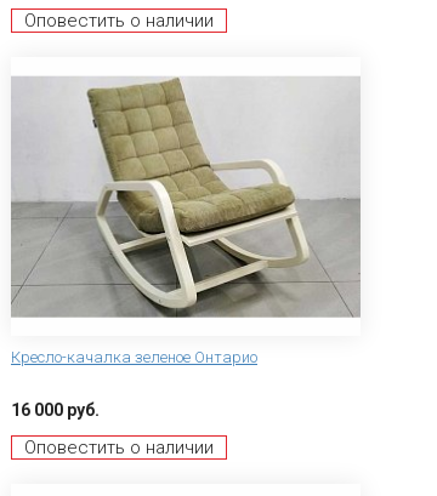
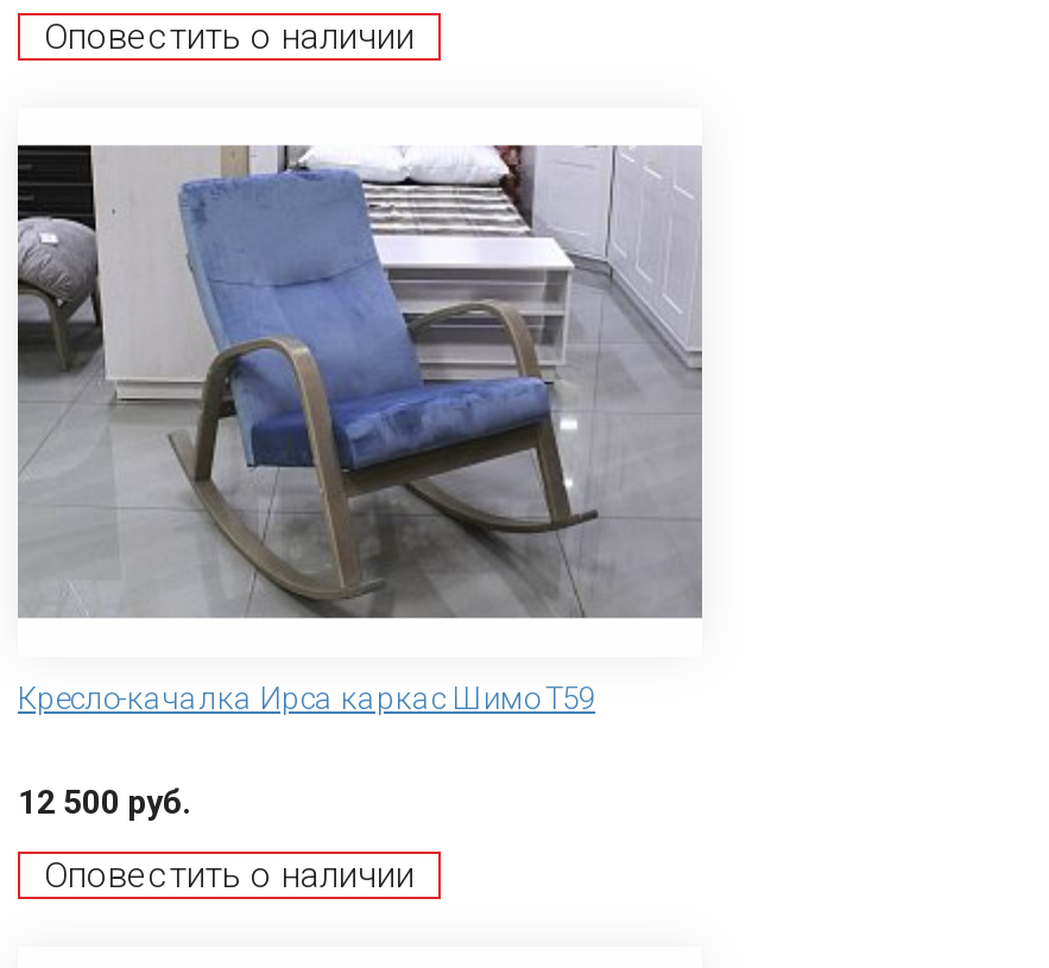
[11,75,359,366] [image] | Кресло-качалка зеленое Онтарио -> [15,143,702,715] [image] | Кресло-качалка Ирса каркас Шимо Т59
[11,400,100,420] 16 000 руб. -> [18,782,191,820] 12 500 руб.

